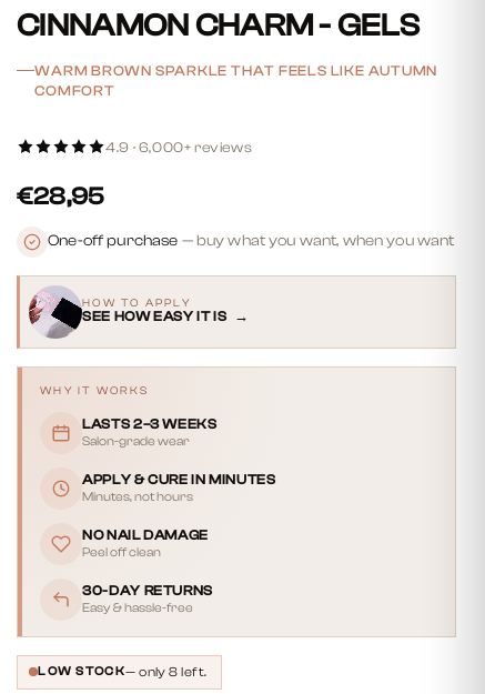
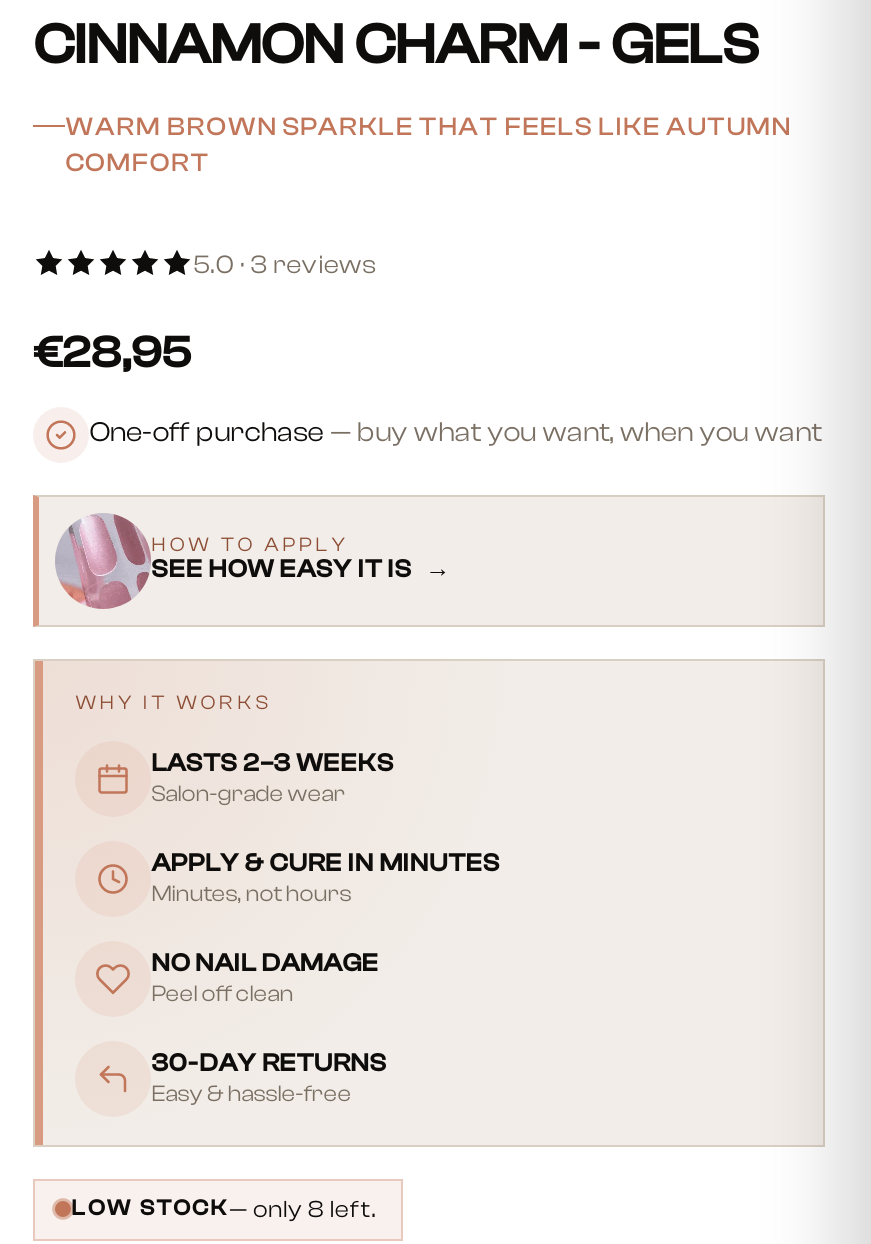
[106,138,252,155] 4.9 · 6,000+ reviews -> [193,248,377,278] 5.0 · 3 reviews
[29,288,79,338] [image] -> [57,515,145,607] [image]

